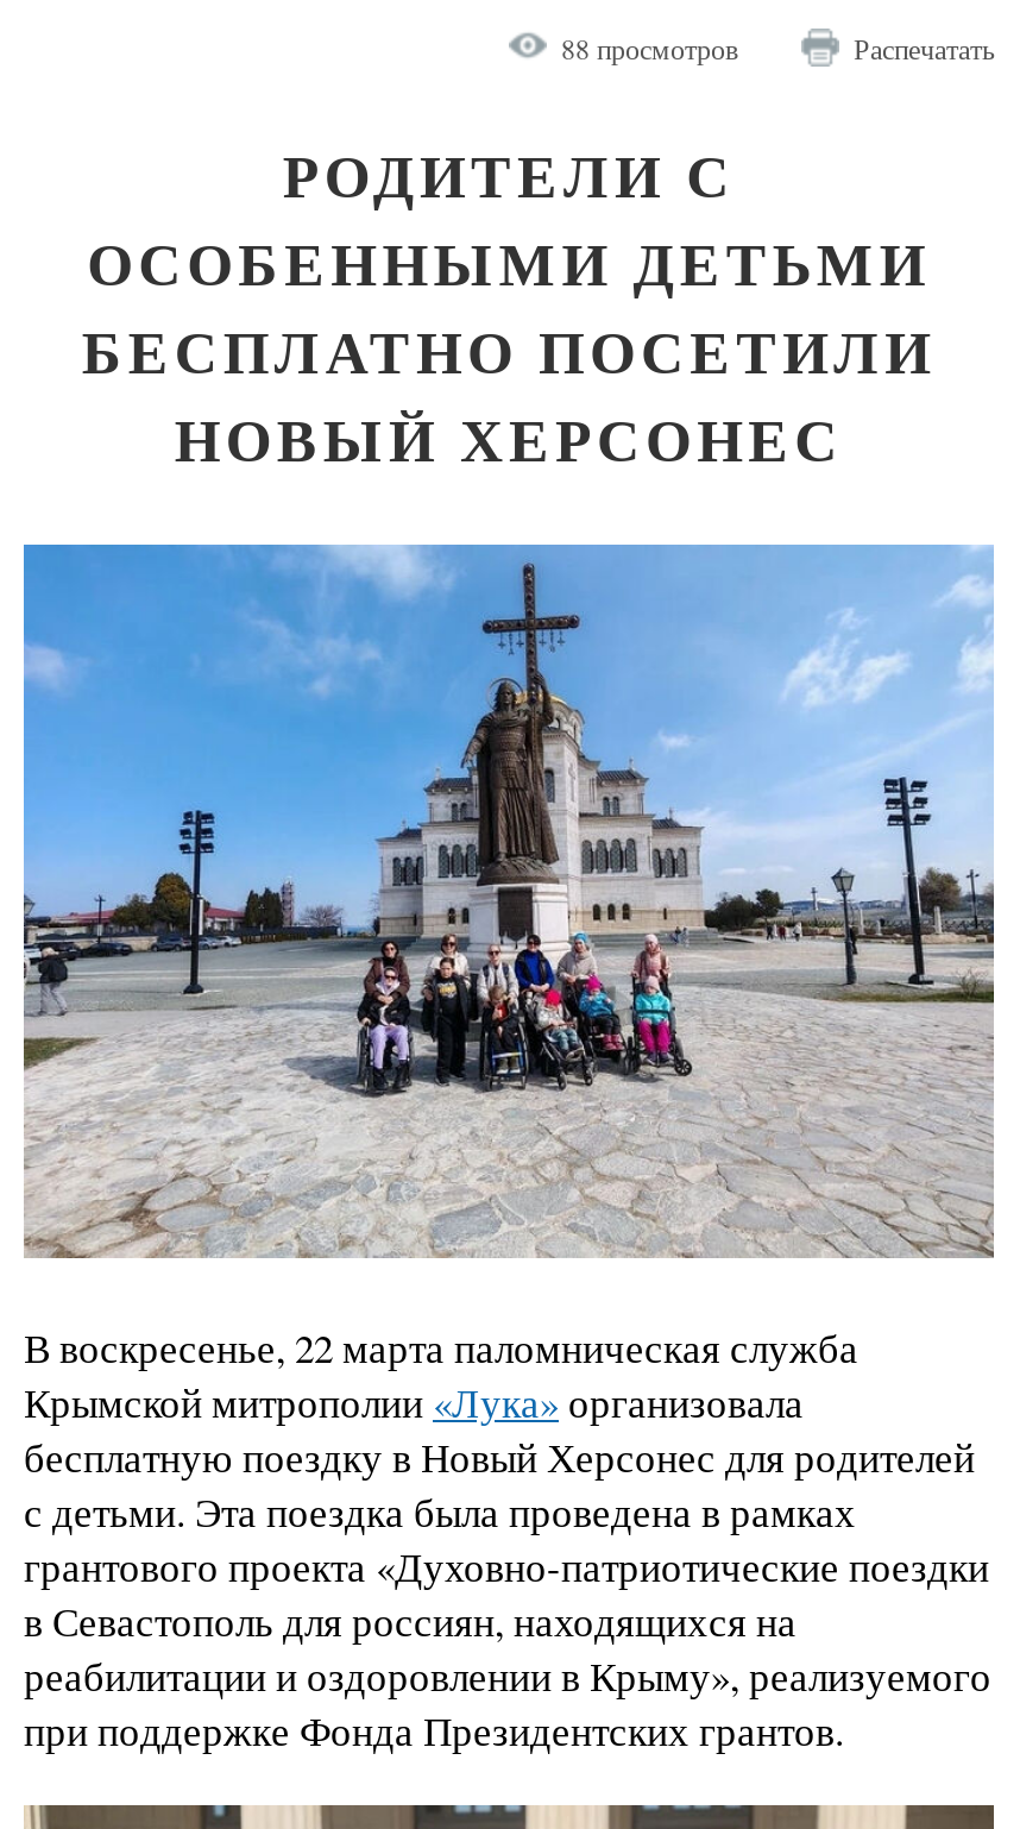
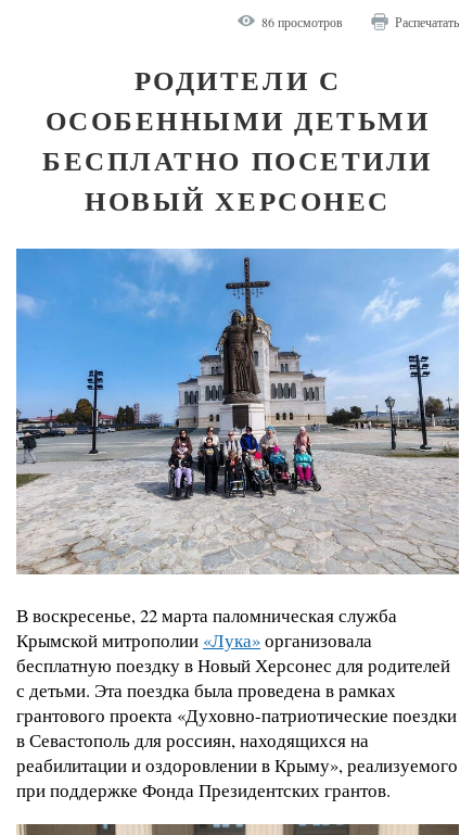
[561,29,739,67] 88 просмотров -> [261,13,343,30] 86 просмотров

